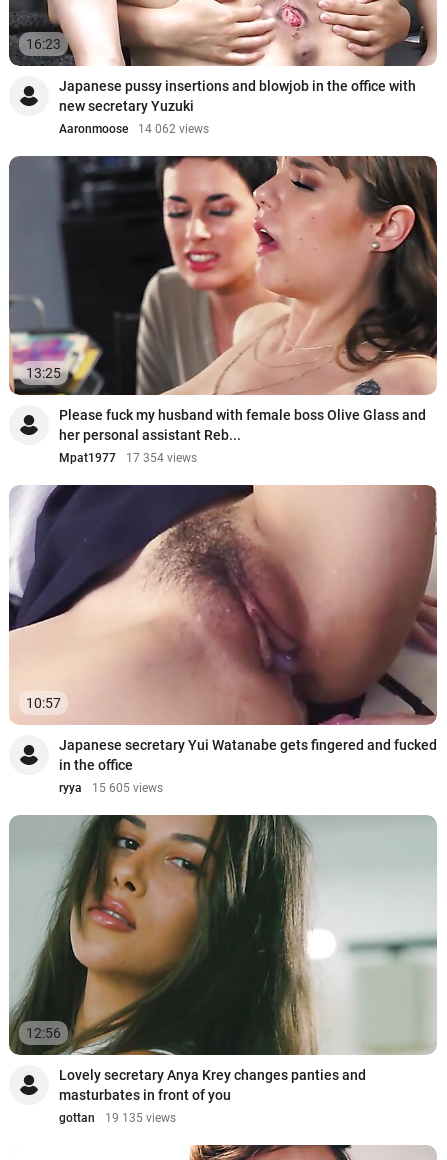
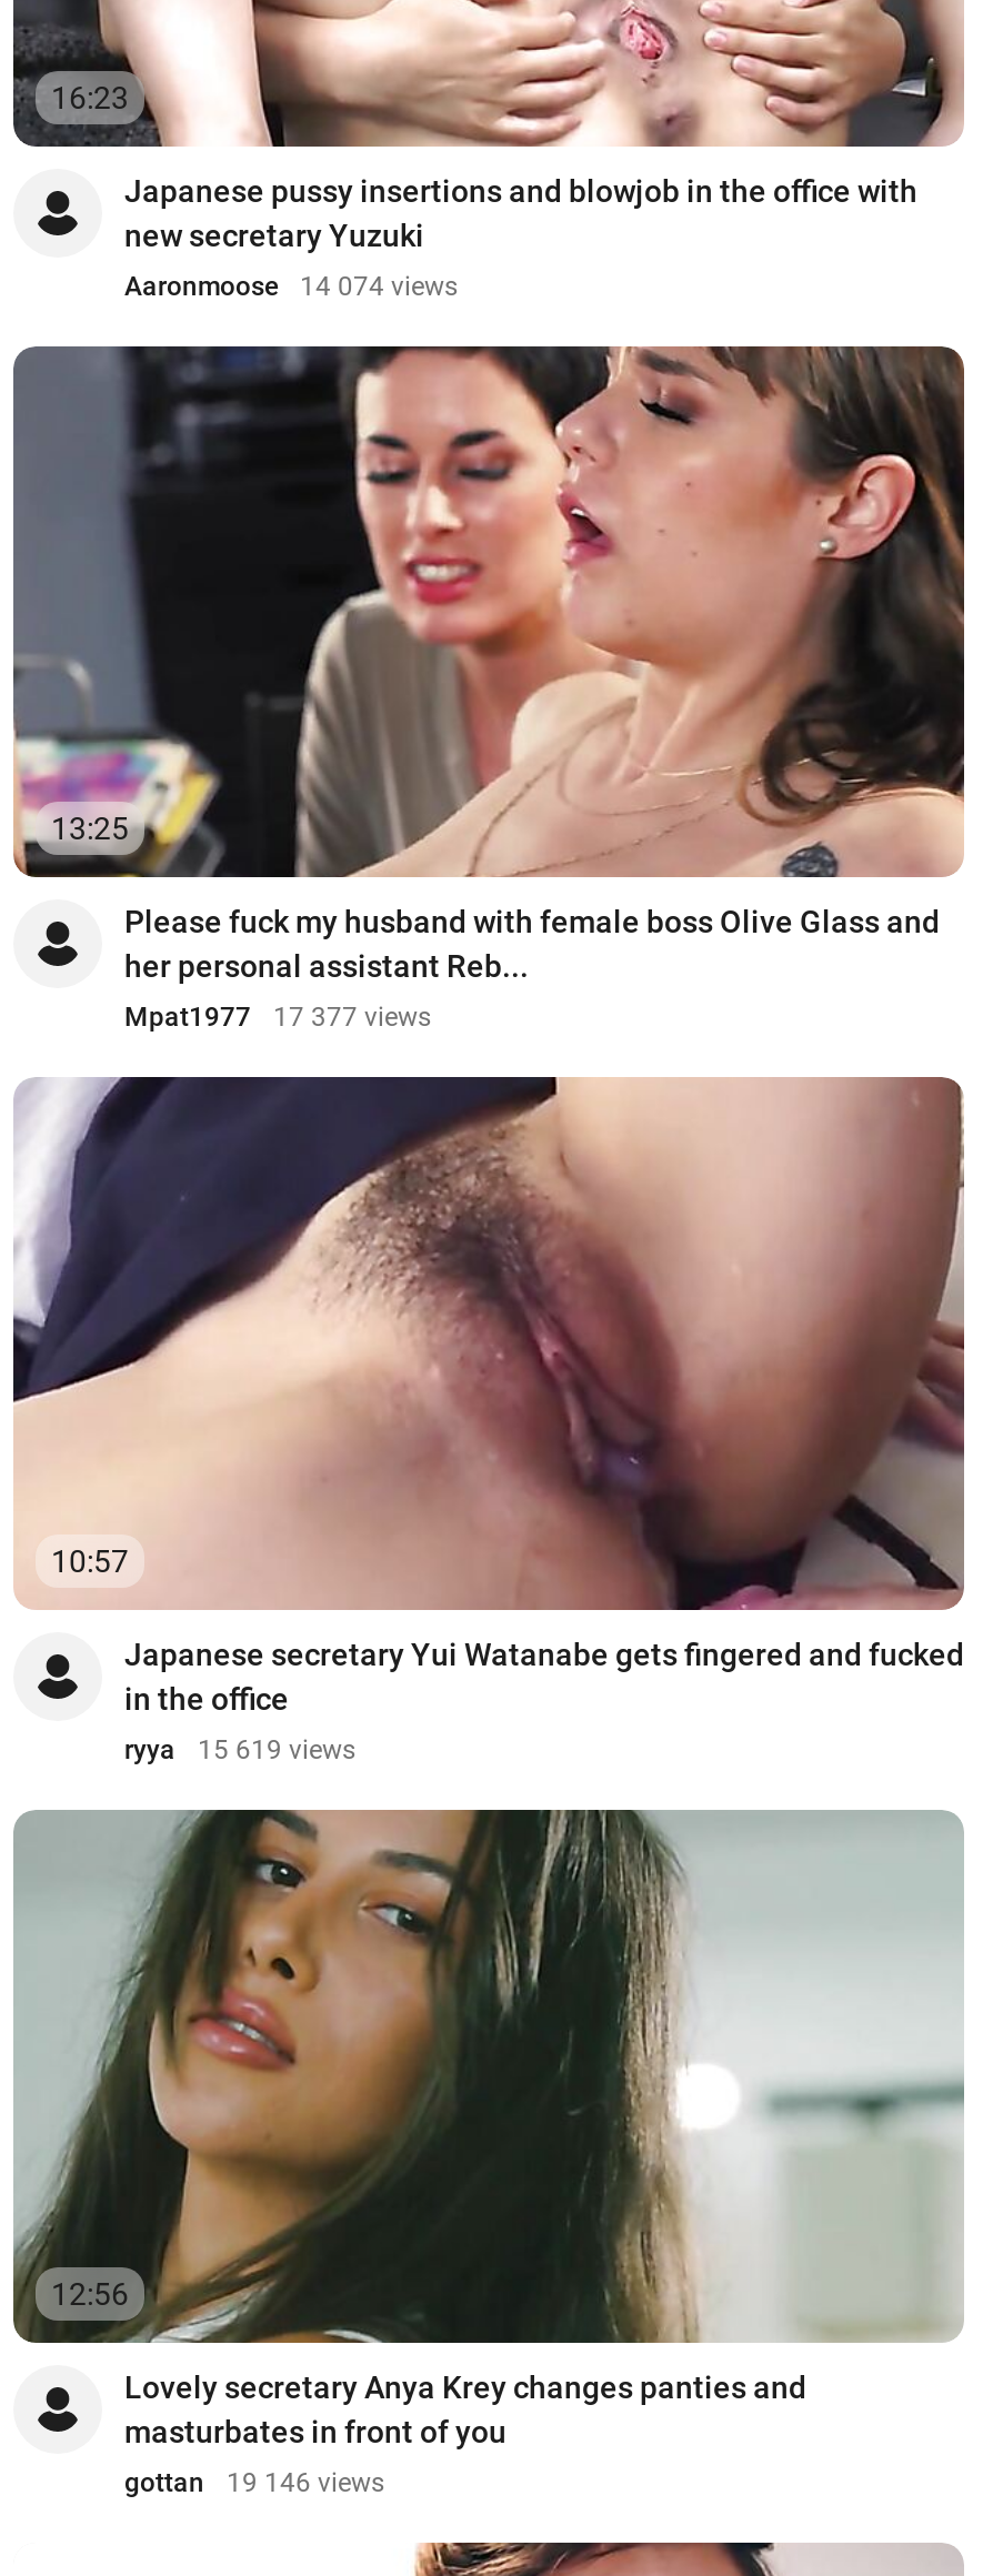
[59,122,209,136] Aaronmoose 14 062 views -> [124,270,458,301] Aaronmoose 14 074 views
[59,451,197,465] Mpat1977 17 354 views -> [124,1003,431,1034] Mpat1977 17 377 views
[59,781,163,795] ryya 15 605 views -> [124,1735,355,1766] ryya 15 619 views
[59,1111,176,1125] gottan 19 135 views -> [124,2468,384,2499] gottan 19 146 views

